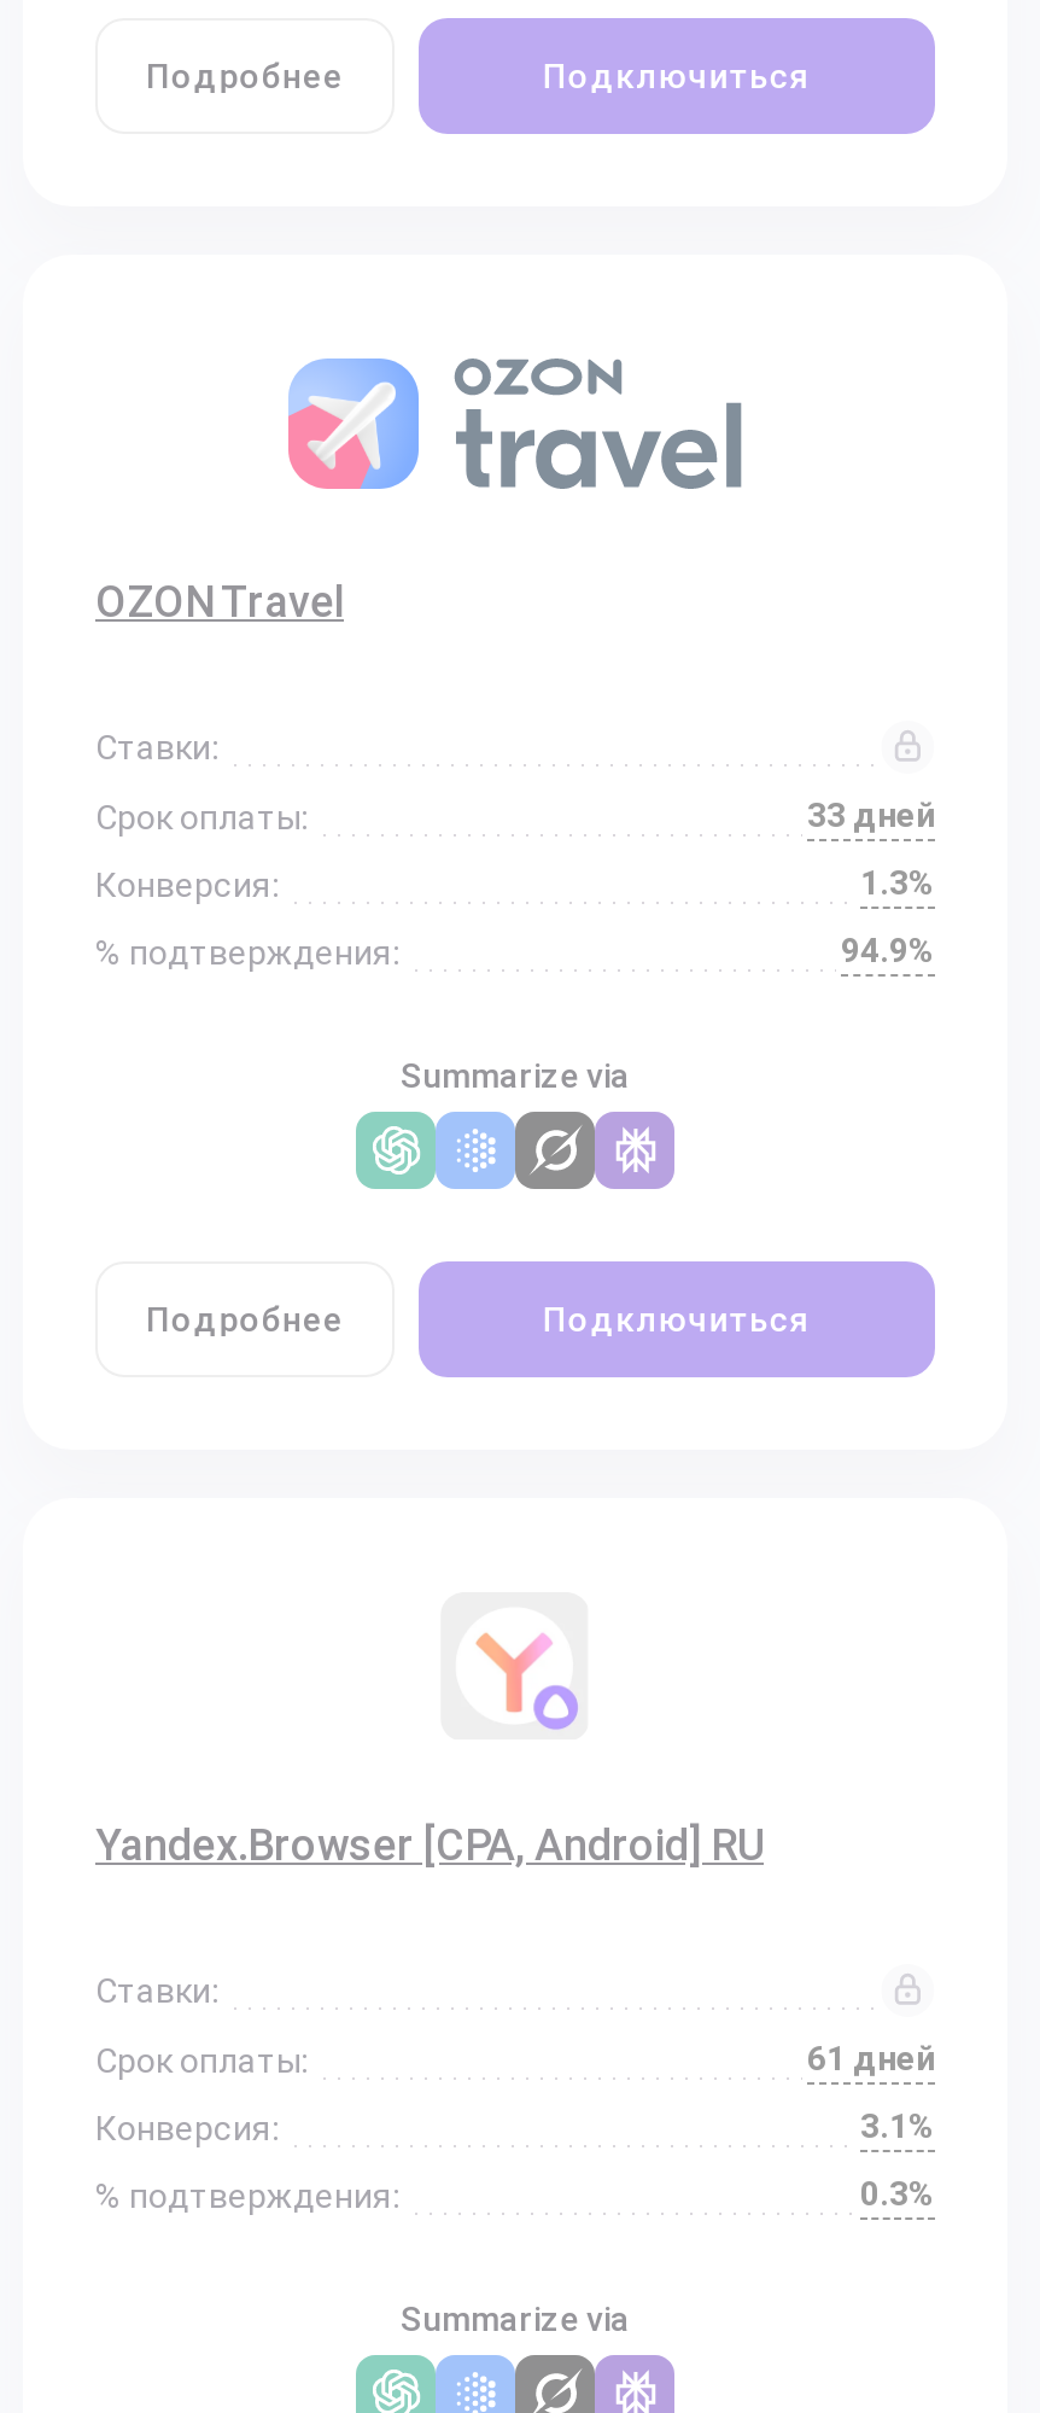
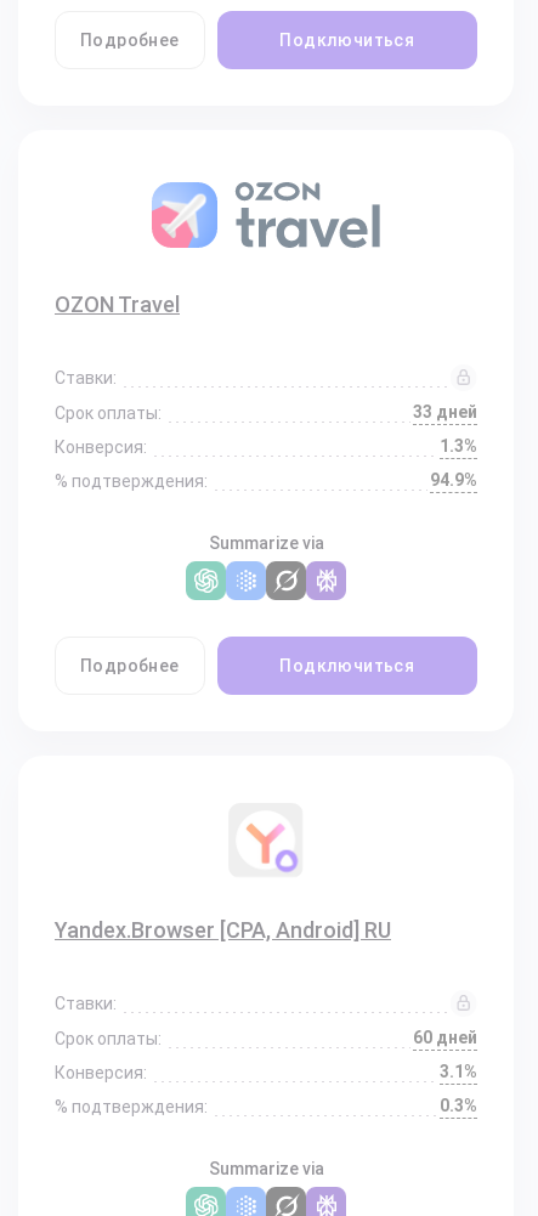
[807,2039,935,2077] 61 дней -> [413,1028,477,1047] 60 дней

